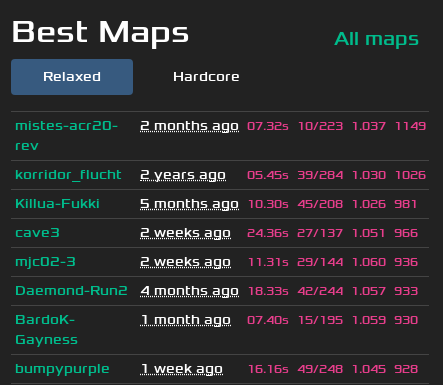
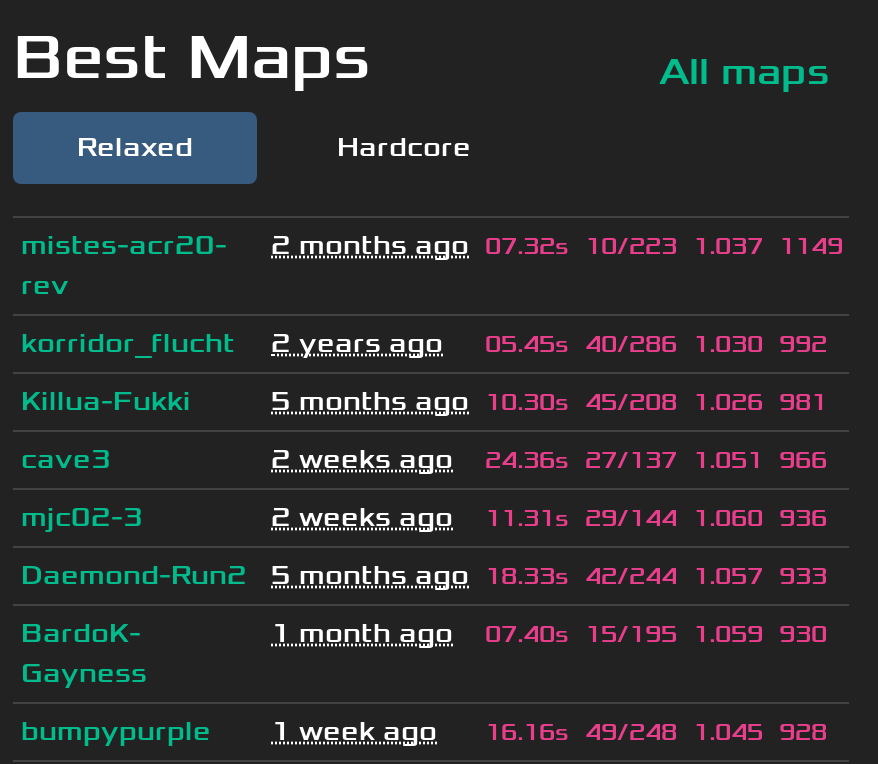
[15,166,426,183] korridor_flucht 2 years ago 05.45s 39/284 1.030 1026 -> [21,326,827,360] korridor_flucht 2 years ago 05.45s 40/286 1.030 992
[140,282,418,299] 4 months ago 18.33s 42/244 1.057 933 -> [271,558,827,592] 5 months ago 18.33s 42/244 1.057 933

